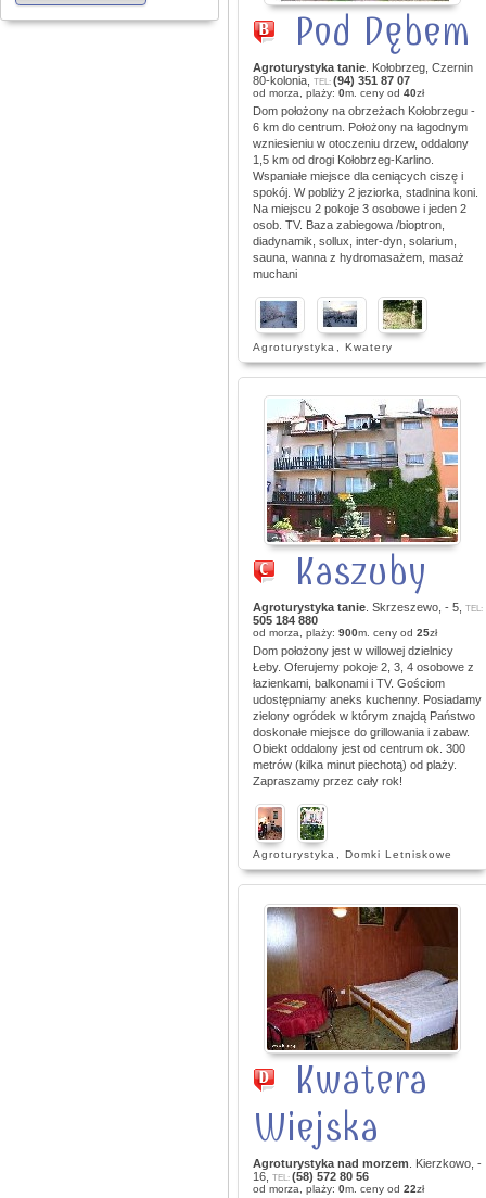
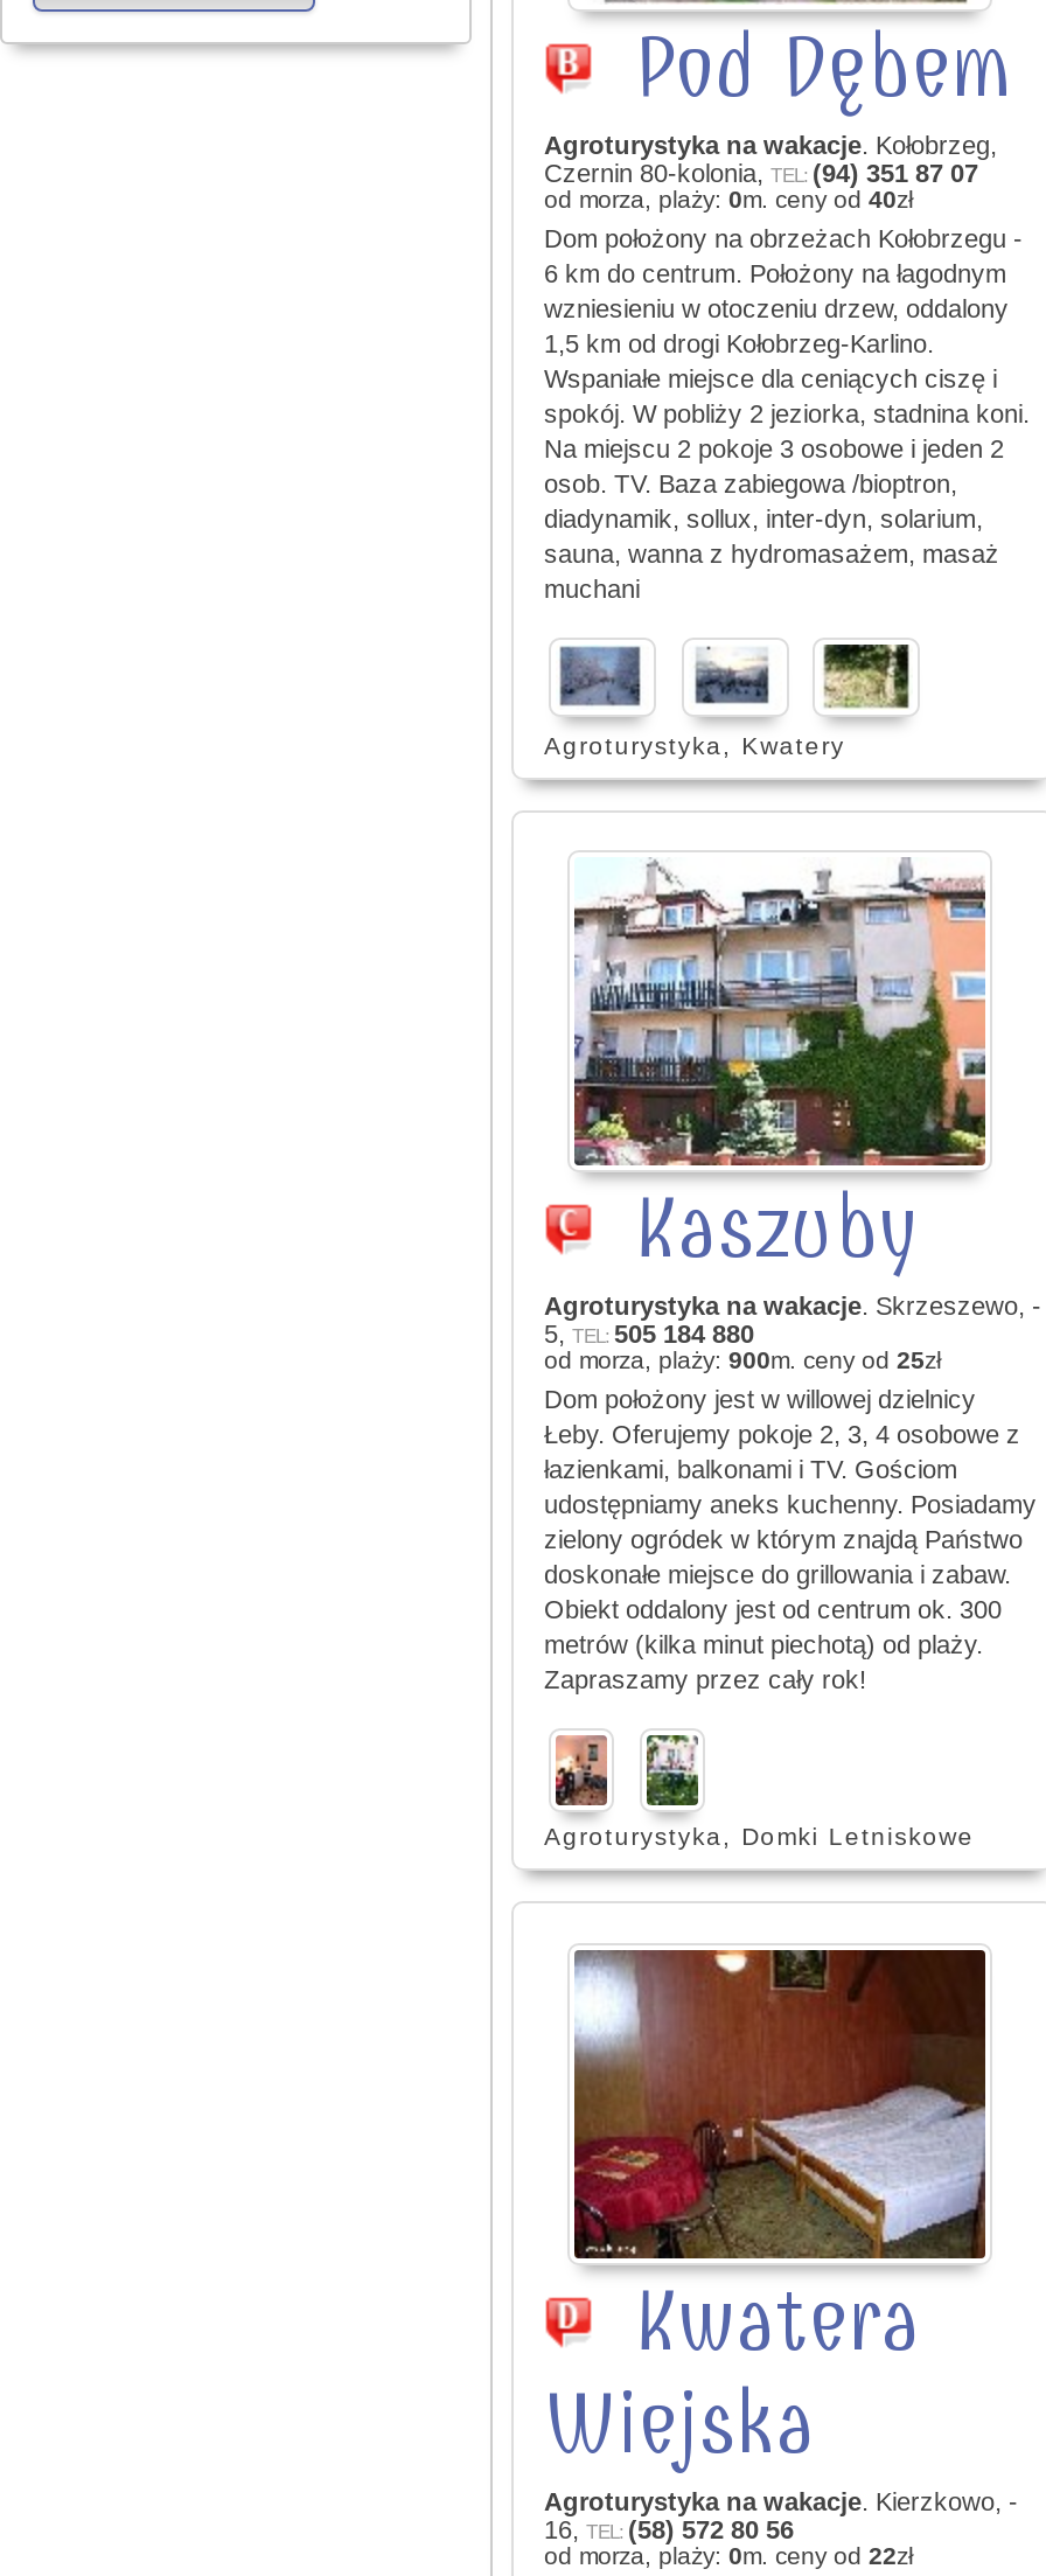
[253,61,473,87] Agroturystyka tanie. Kołobrzeg, Czernin | 80-kolonia, TEL: (94) 351 87 07 -> [544,132,997,188] Agroturystyka na wakacje. Kołobrzeg, | Czernin 80-kolonia, TEL: (94) 351 87 07
[253,601,483,627] Agroturystyka tanie. Skrzeszewo, - 5, TEL: | 505 184 880 -> [544,1293,1041,1349] Agroturystyka na wakacje. Skrzeszewo, - | 5,TEL: 505 184 880
[253,1156,482,1169] Agroturystyka nad morzem. Kierzkowo, - -> [544,2486,1018,2514] Agroturystyka na wakacje. Kierzkowo, -

